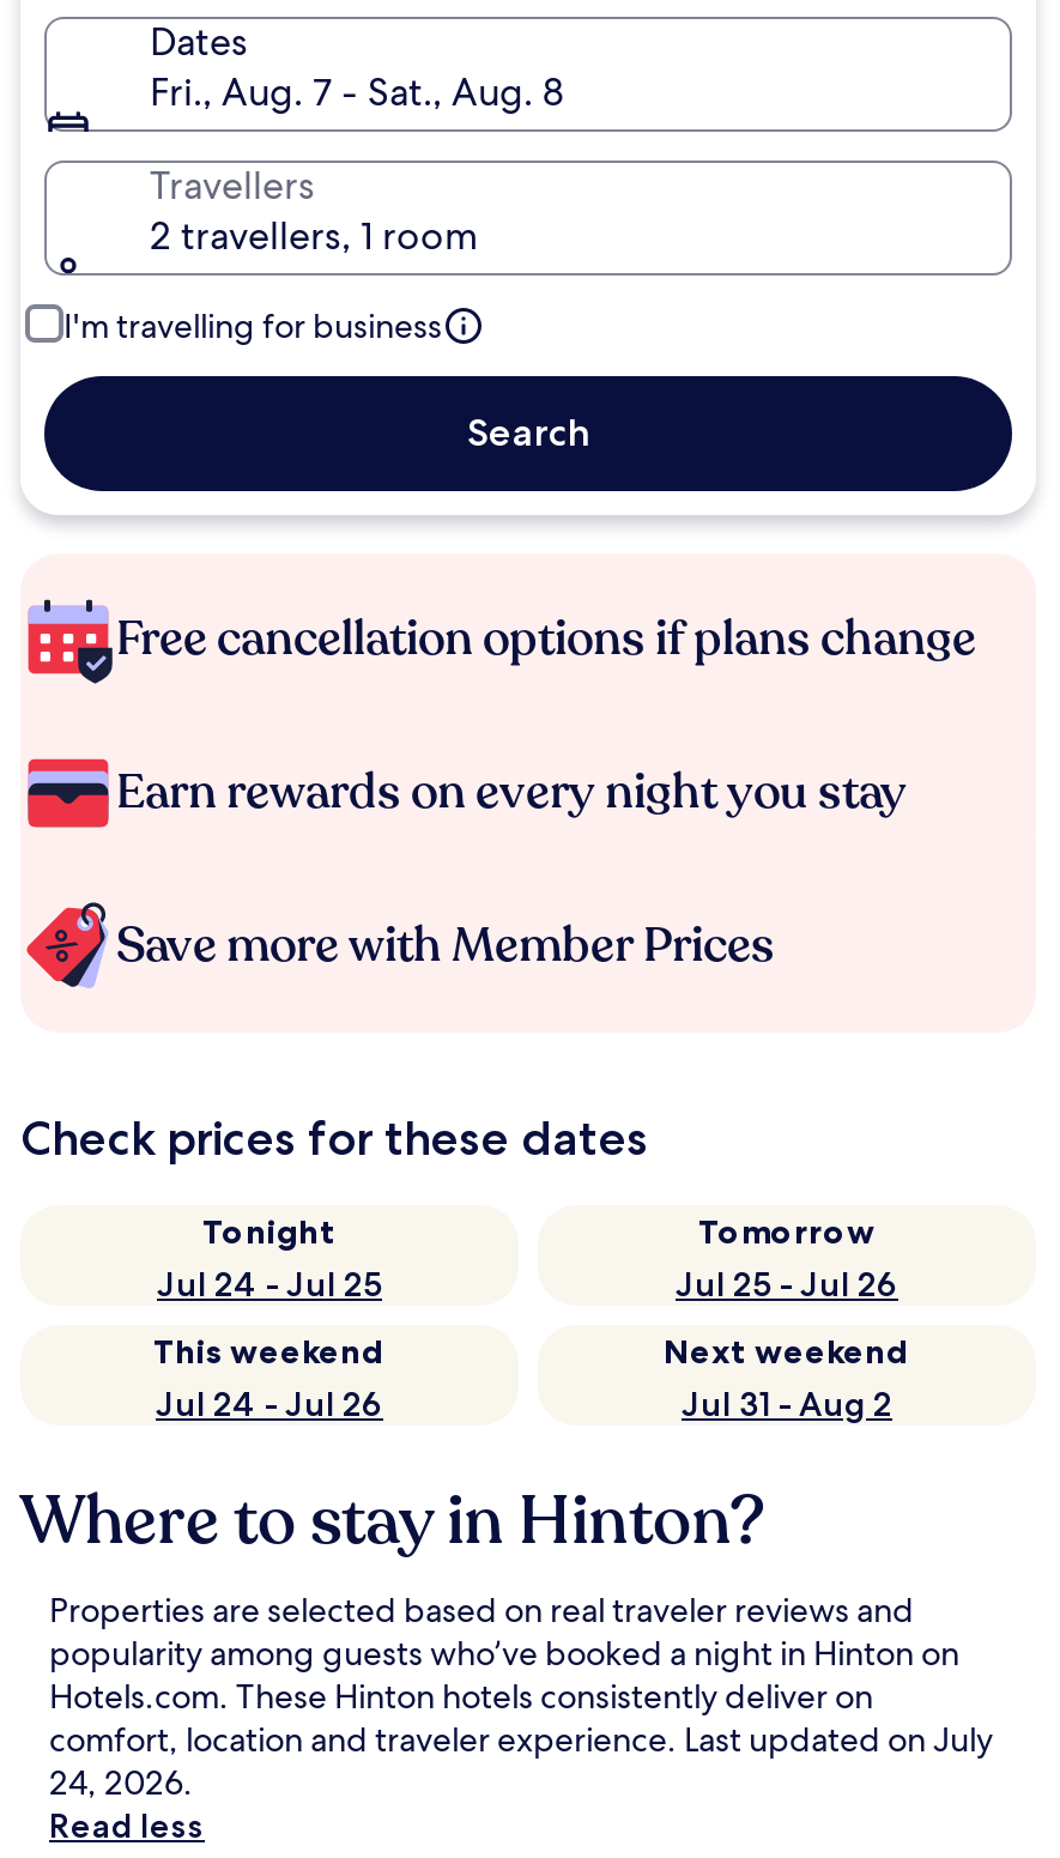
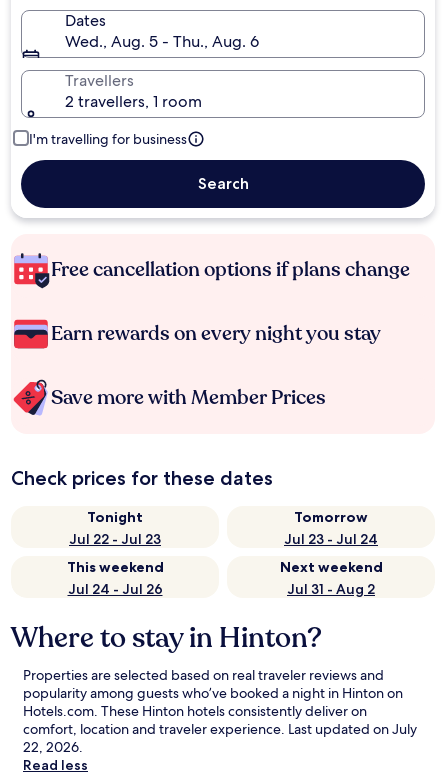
[150,67,564,117] Fri., Aug. 7 - Sat., Aug. 8 -> [65,31,259,52] Wed., Aug. 5 - Thu., Aug. 6
[157,1263,382,1306] Jul 24 - Jul 25 -> [69,530,161,548] Jul 22 - Jul 23
[676,1263,898,1306] Jul 25 - Jul 26 -> [284,530,378,548] Jul 23 - Jul 24
[49,1761,193,1804] 24, 2026. -> [23,738,83,756] 22, 2026.

